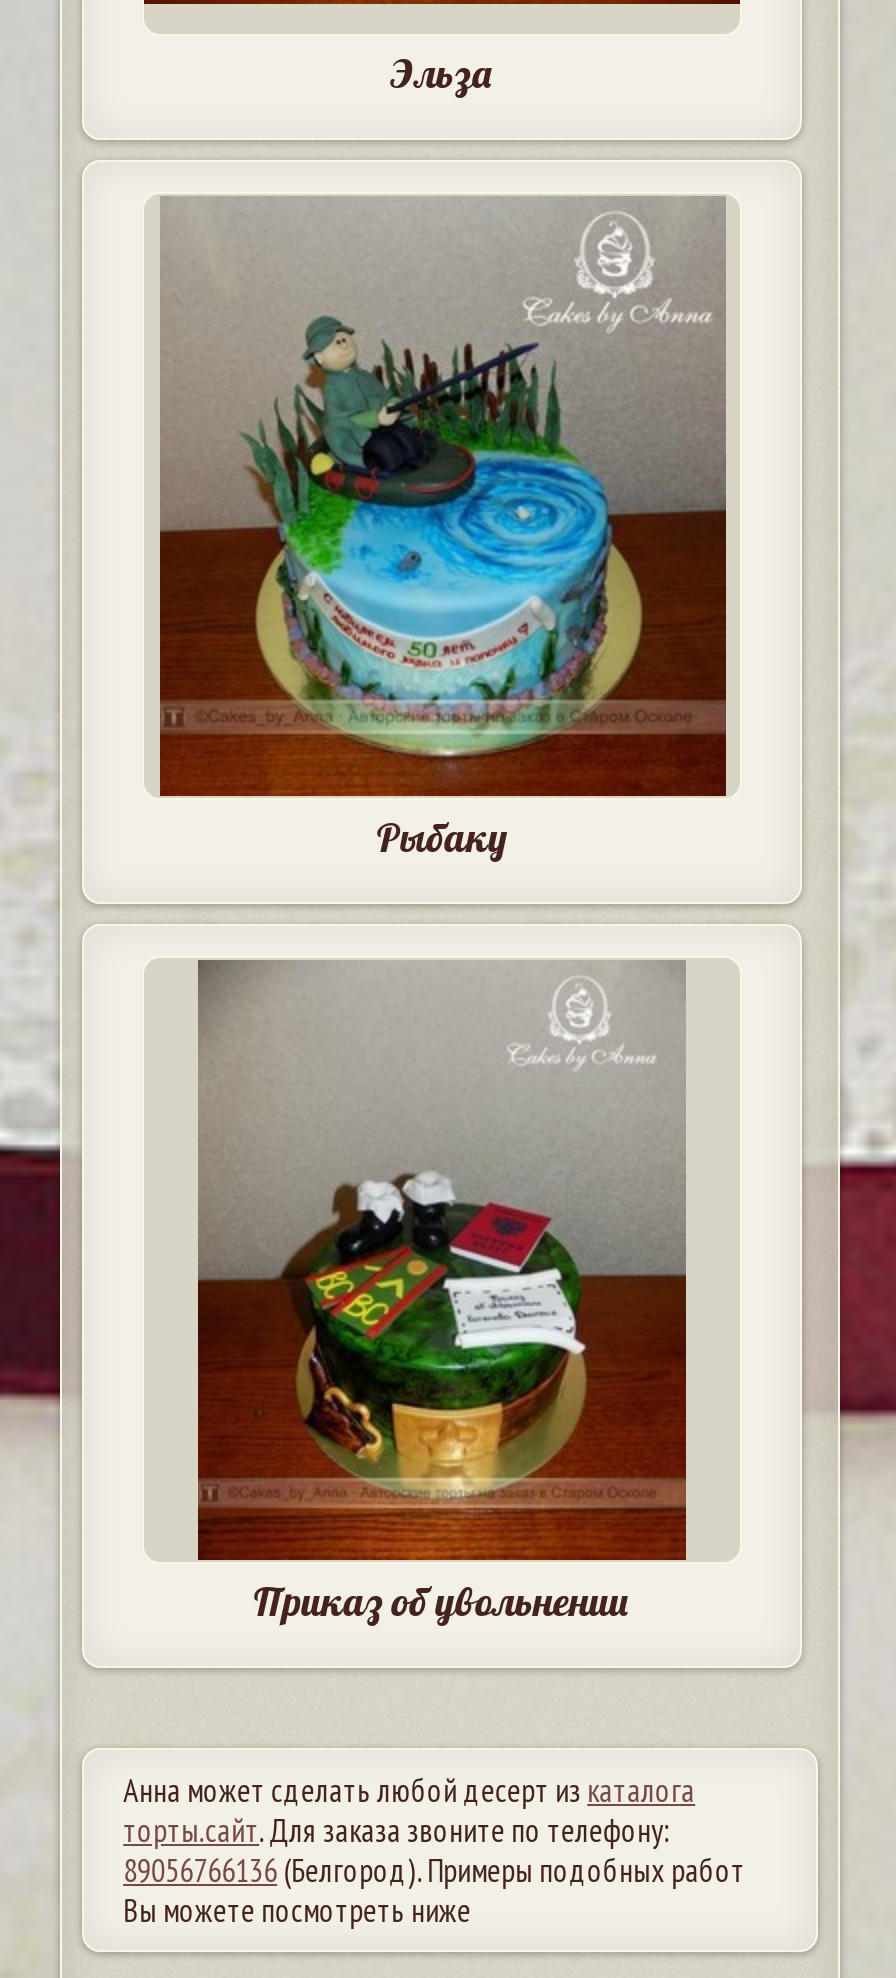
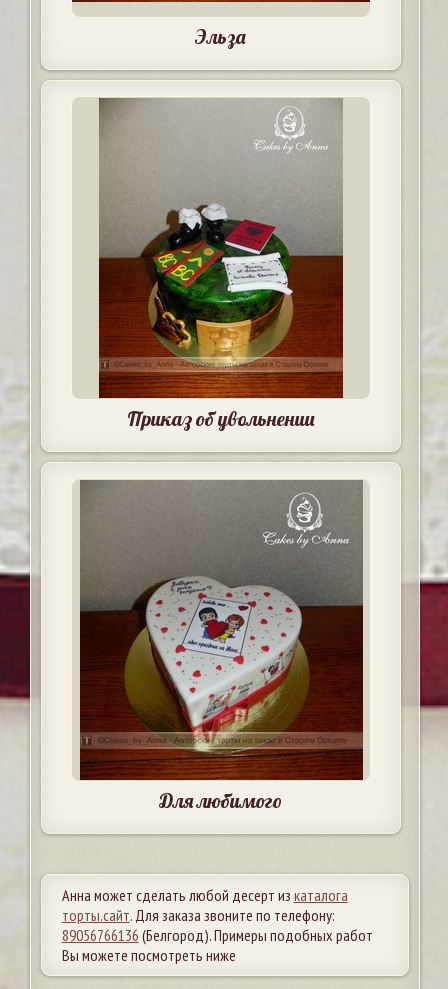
[158,196,728,863] [image] | Рыбаку -> none
moved [196,960,688,1627] -> [98,98,344,431]: [image] | Приказ об увольнении
none -> [79,480,364,813] [image] | Для любимого

